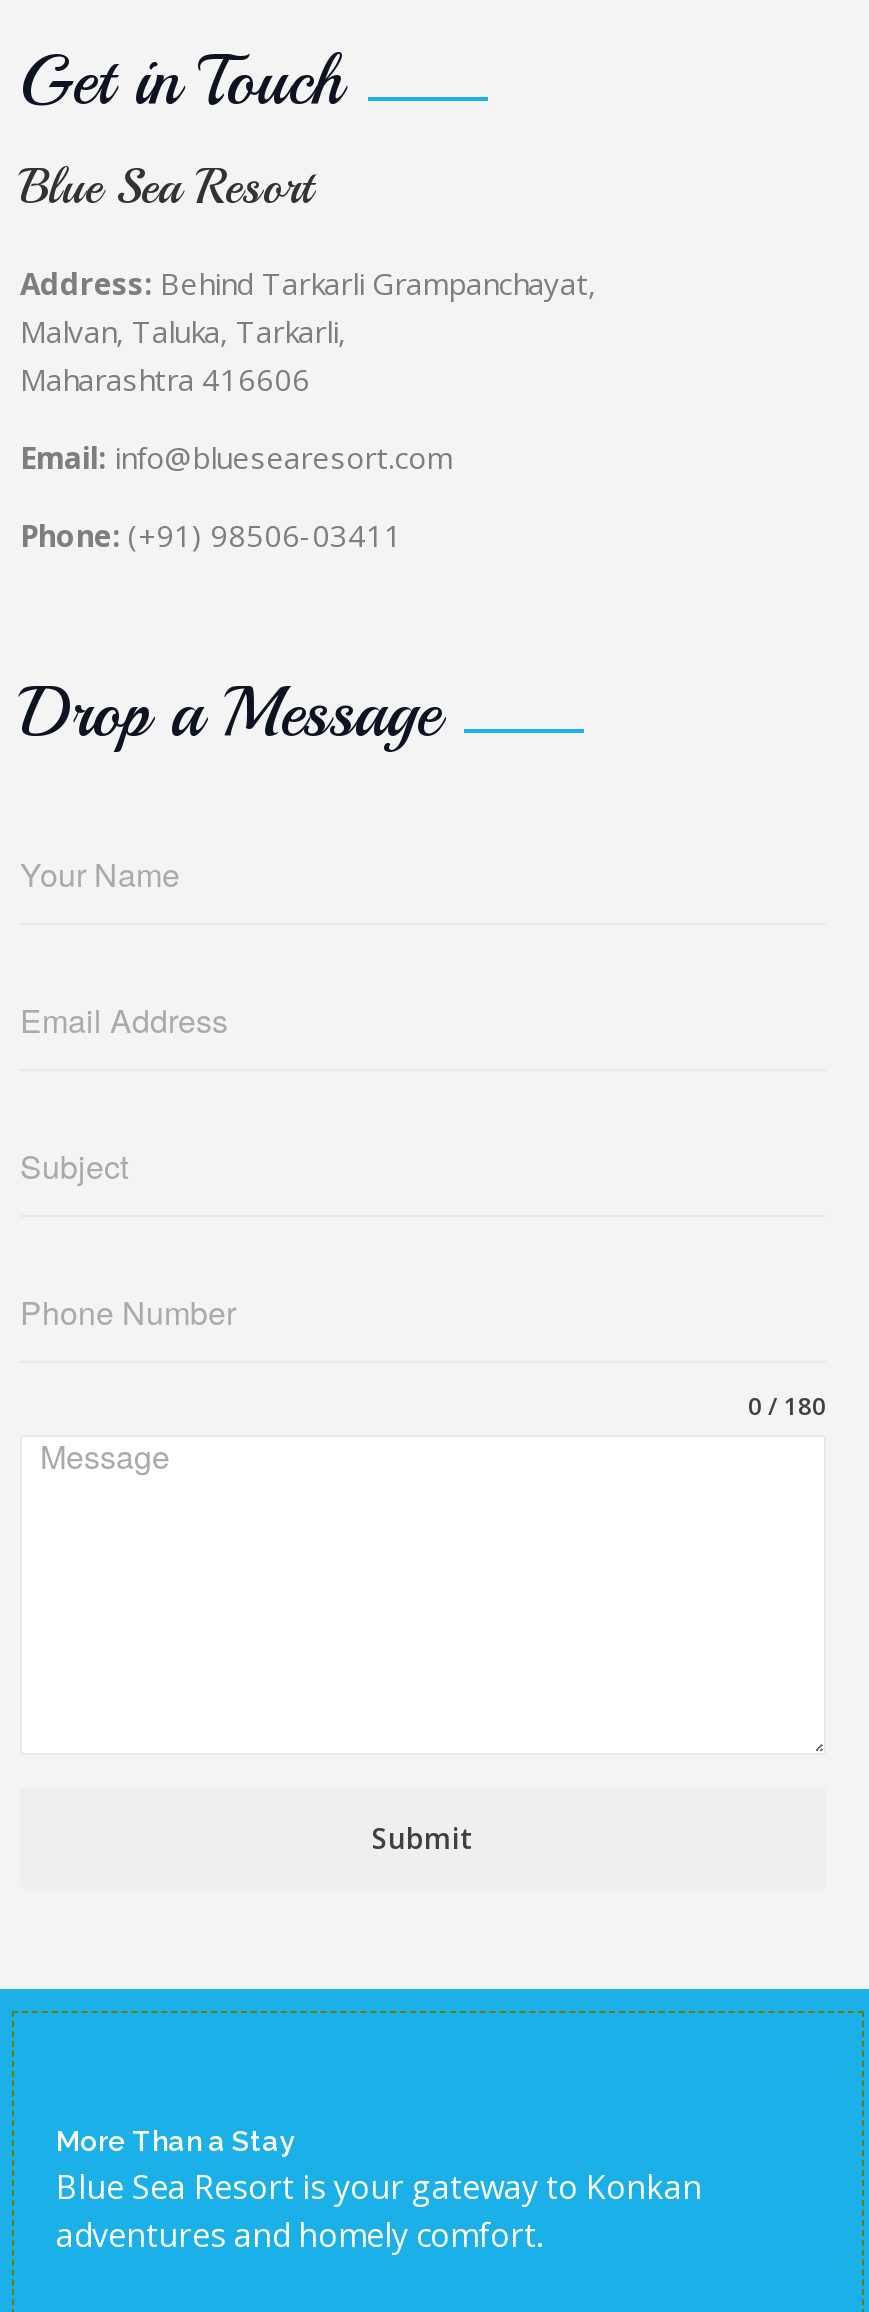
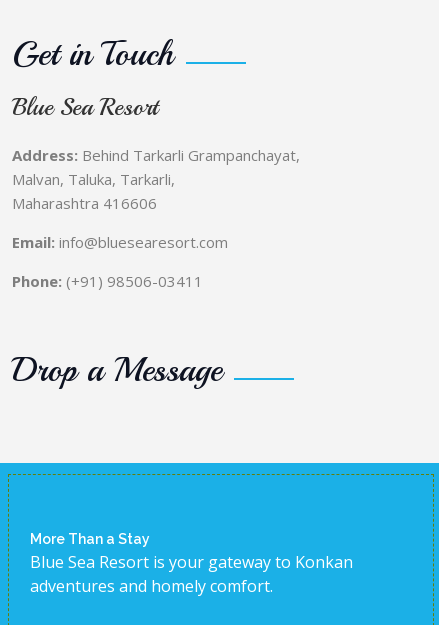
[20,850,236,1478] Your Name | Email Address | Subject | Phone Number | Message -> none
[748,1388,826,1422] 0 / 180 -> none
[372,1818,474,1856] Submit -> none

